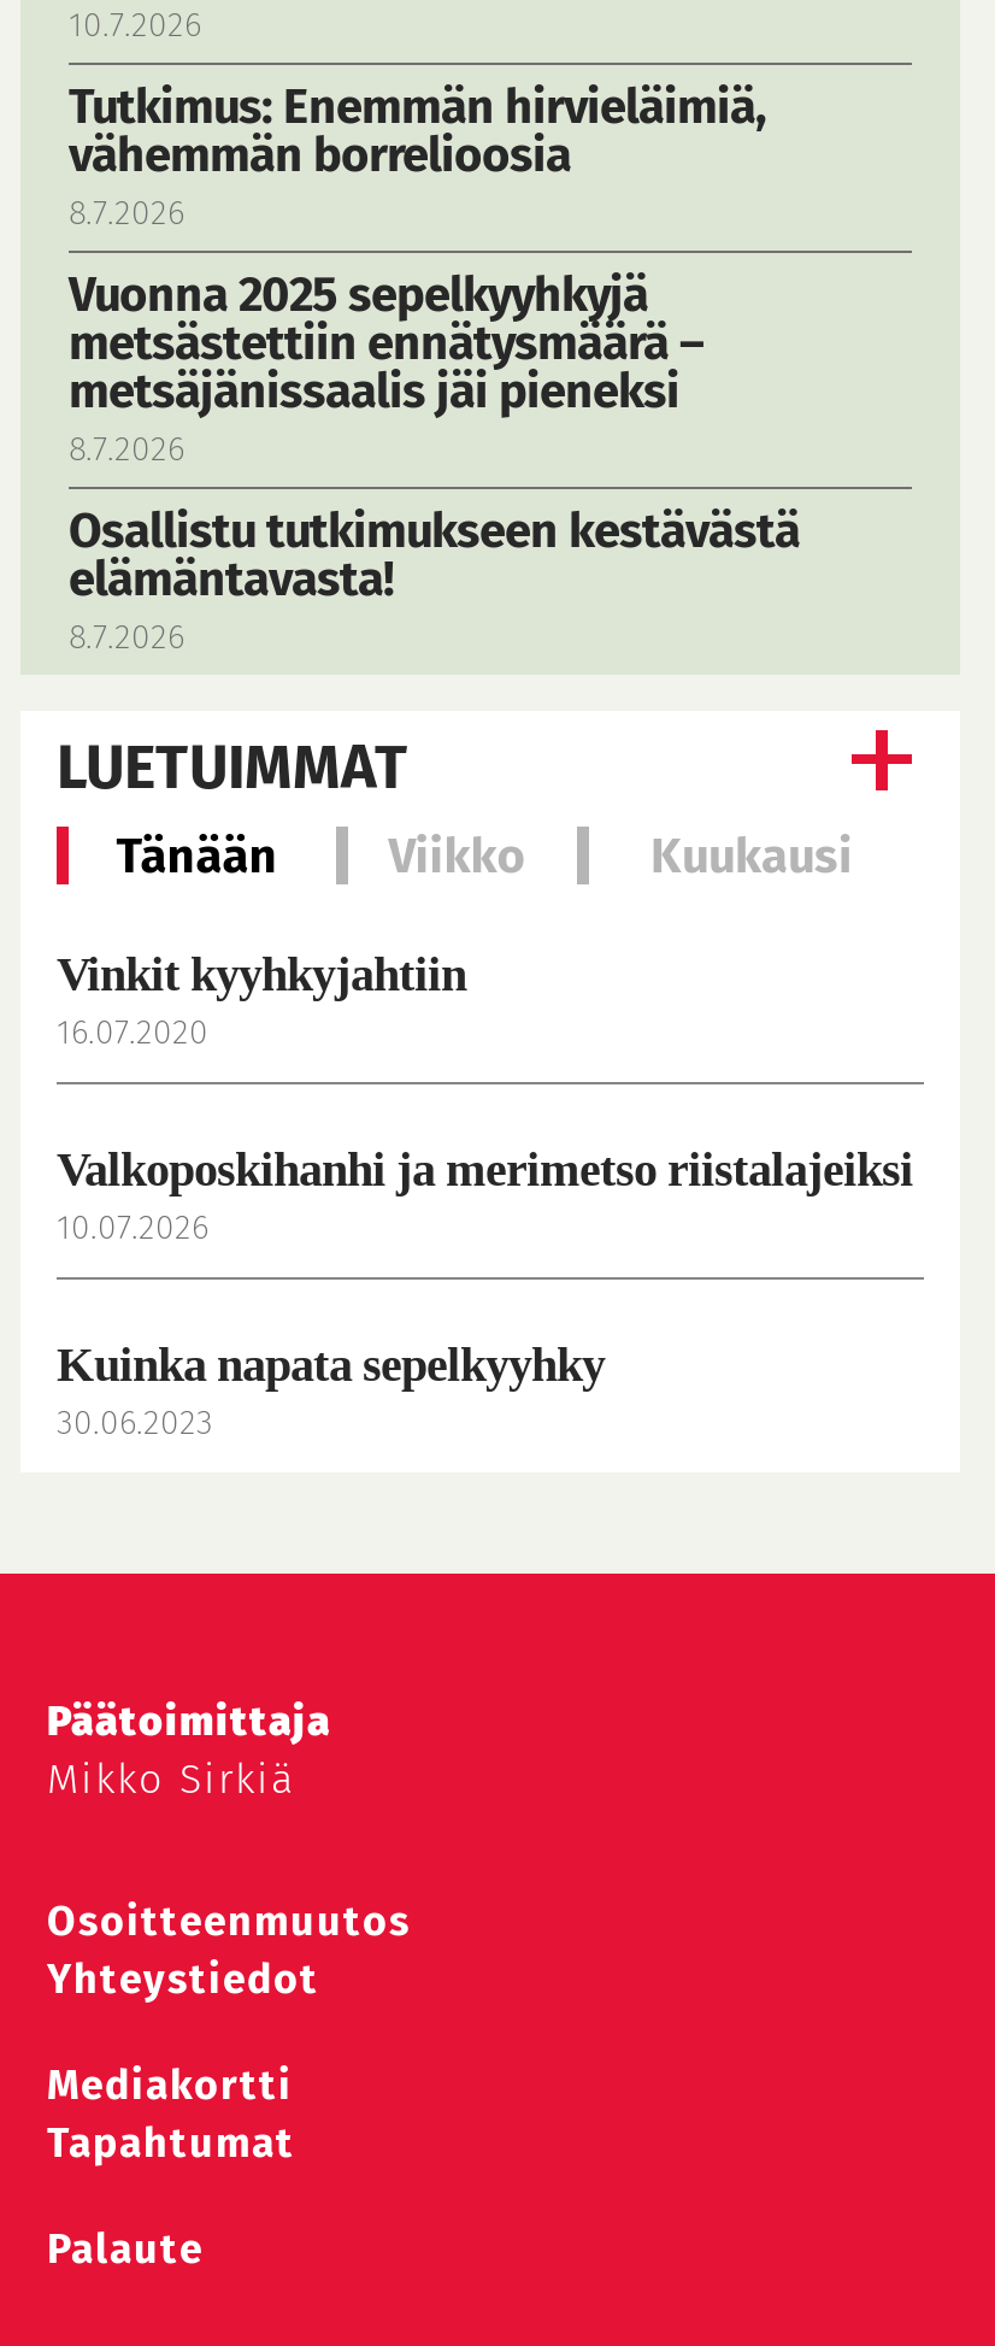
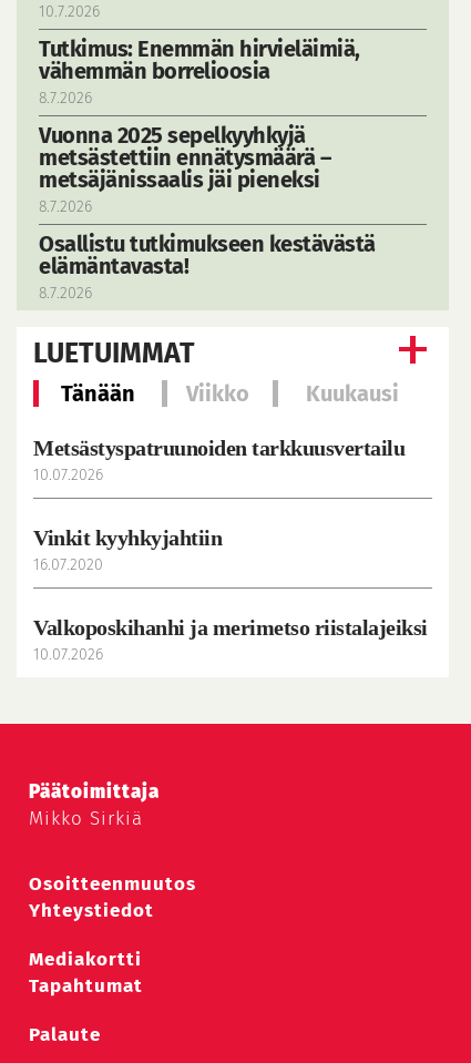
none -> [33,436,405,485] Metsästyspatruunoiden tarkkuusvertailu | 10.07.2026
moved [57,947,913,1249] -> [33,526,427,664]: Vinkit kyyhkyjahtiin | 16.07.2020 | Valkoposkihanhi ja merimetso riistalajeiksi | 10.07.2026
[57,1338,605,1444] Kuinka napata sepelkyyhky | 30.06.2023 -> none

